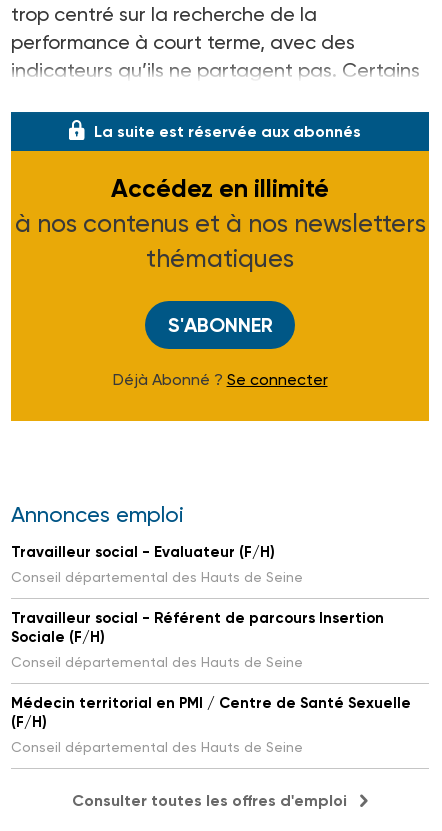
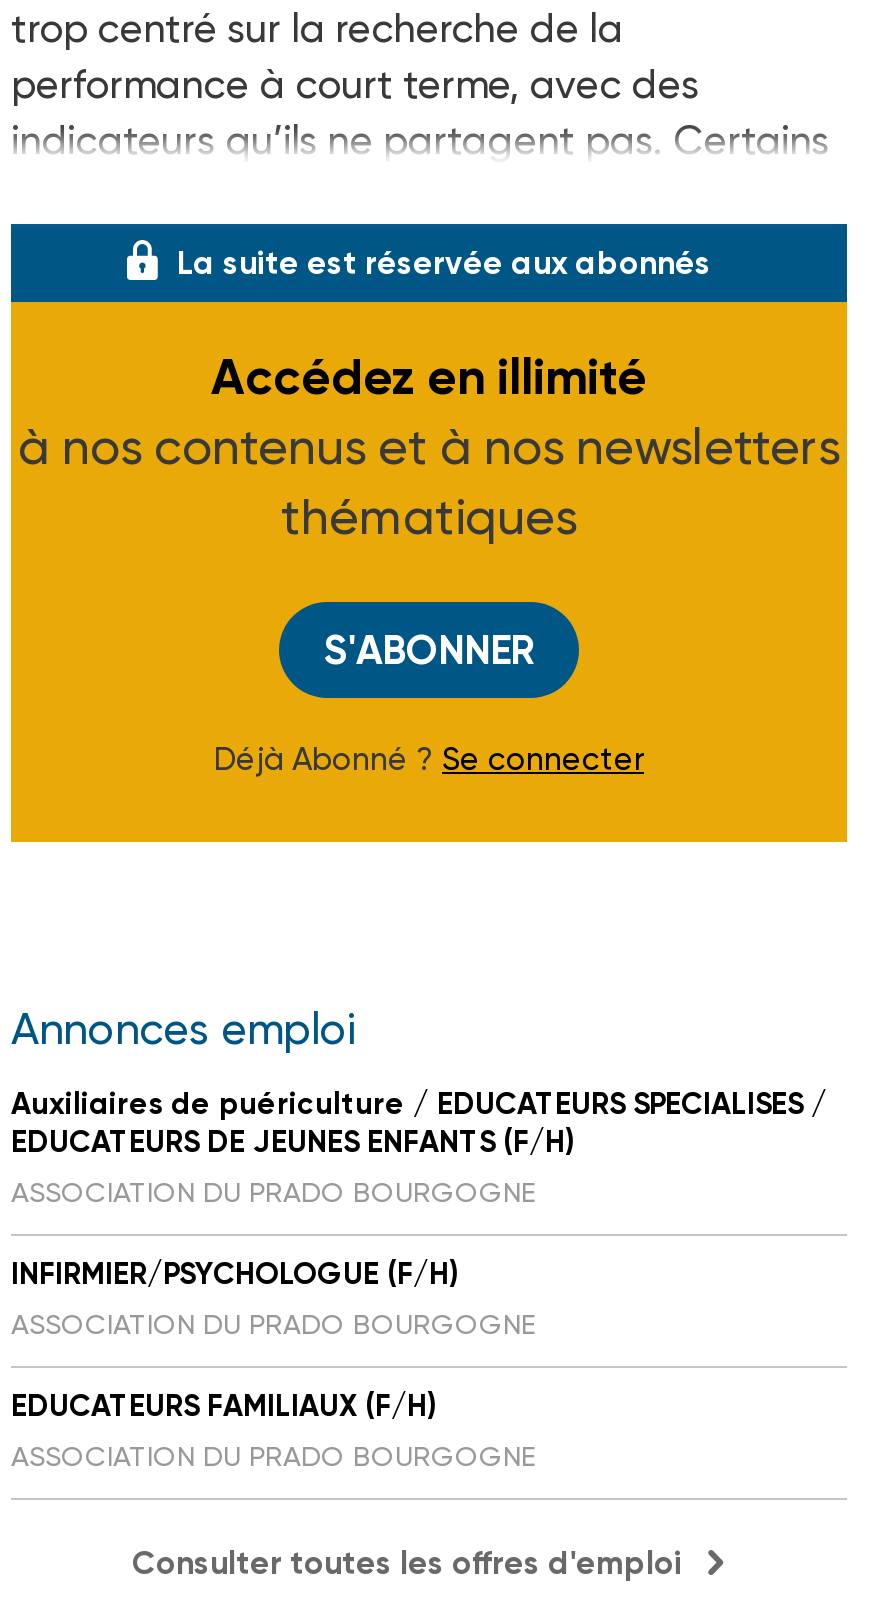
[11,543,303,585] Travailleur social - Evaluateur (F/H) | Conseil départemental des Hauts de Seine -> [11,1086,827,1208] Auxiliaires de puériculture / EDUCATEURS SPECIALISES / | EDUCATEURS DE JEUNES ENFANTS (F/H) | ASSOCIATION DU PRADO BOURGOGNE
[11,609,384,670] Travailleur social - Référent de parcours Insertion | Sociale (F/H) | Conseil départemental des Hauts de Seine -> [11,1256,535,1340] INFIRMIER/PSYCHOLOGUE (F/H) | ASSOCIATION DU PRADO BOURGOGNE
[11,694,411,755] Médecin territorial en PMI / Centre de Santé Sexuelle | (F/H) | Conseil départemental des Hauts de Seine -> [11,1388,535,1472] EDUCATEURS FAMILIAUX (F/H) | ASSOCIATION DU PRADO BOURGOGNE

